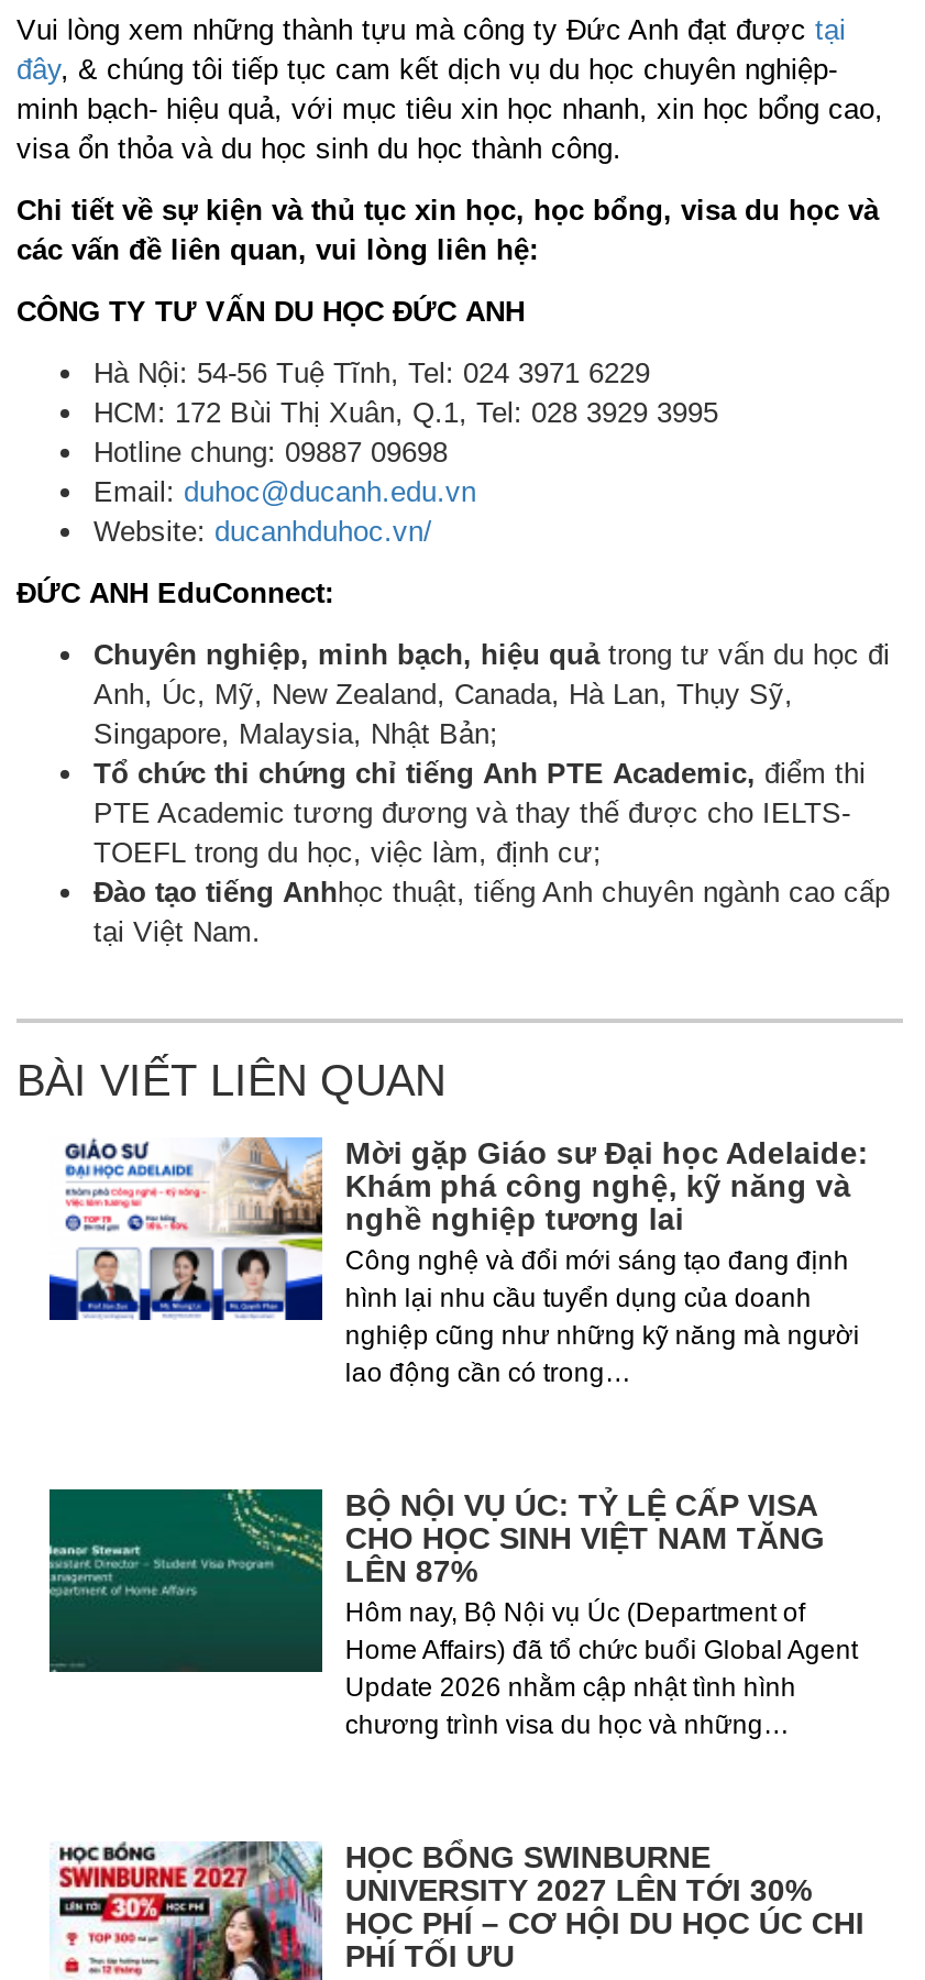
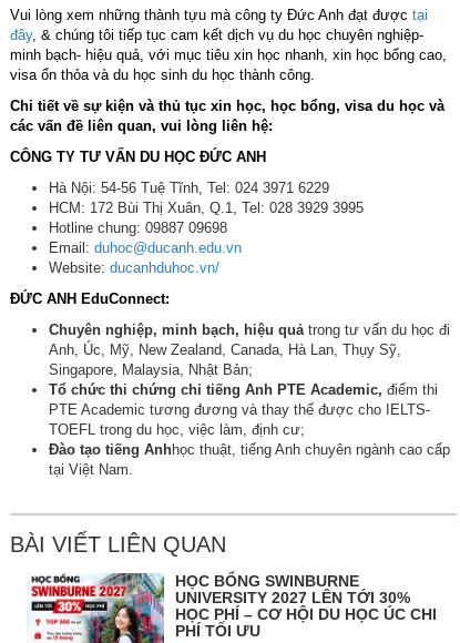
[47,1136,868,1389] [image] | Mời gặp Giáo sư Đại học Adelaide: | Khám phá công nghệ, kỹ năng và | nghề nghiệp tương lai | Công nghệ và đổi mới sáng tạo đang định | hình lại nhu cầu tuyển dụng của doanh | nghiệp cũng như những kỹ năng mà người | lao động cần có trong… -> none
[47,1487,857,1741] [image] | BỘ NỘI VỤ ÚC: TỶ LỆ CẤP VISA | CHO HỌC SINH VIỆT NAM TĂNG | LÊN 87% | Hôm nay, Bộ Nội vụ Úc (Department of | Home Affairs) đã tổ chức buổi Global Agent | Update 2026 nhằm cập nhật tình hình | chương trình visa du học và những… -> none

